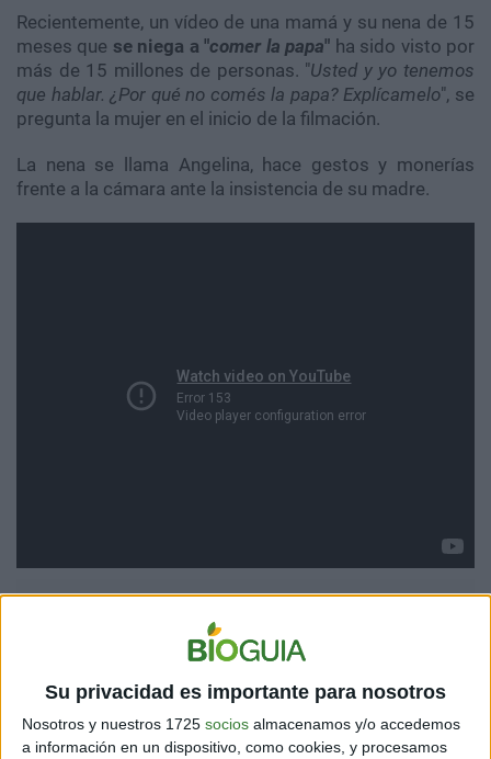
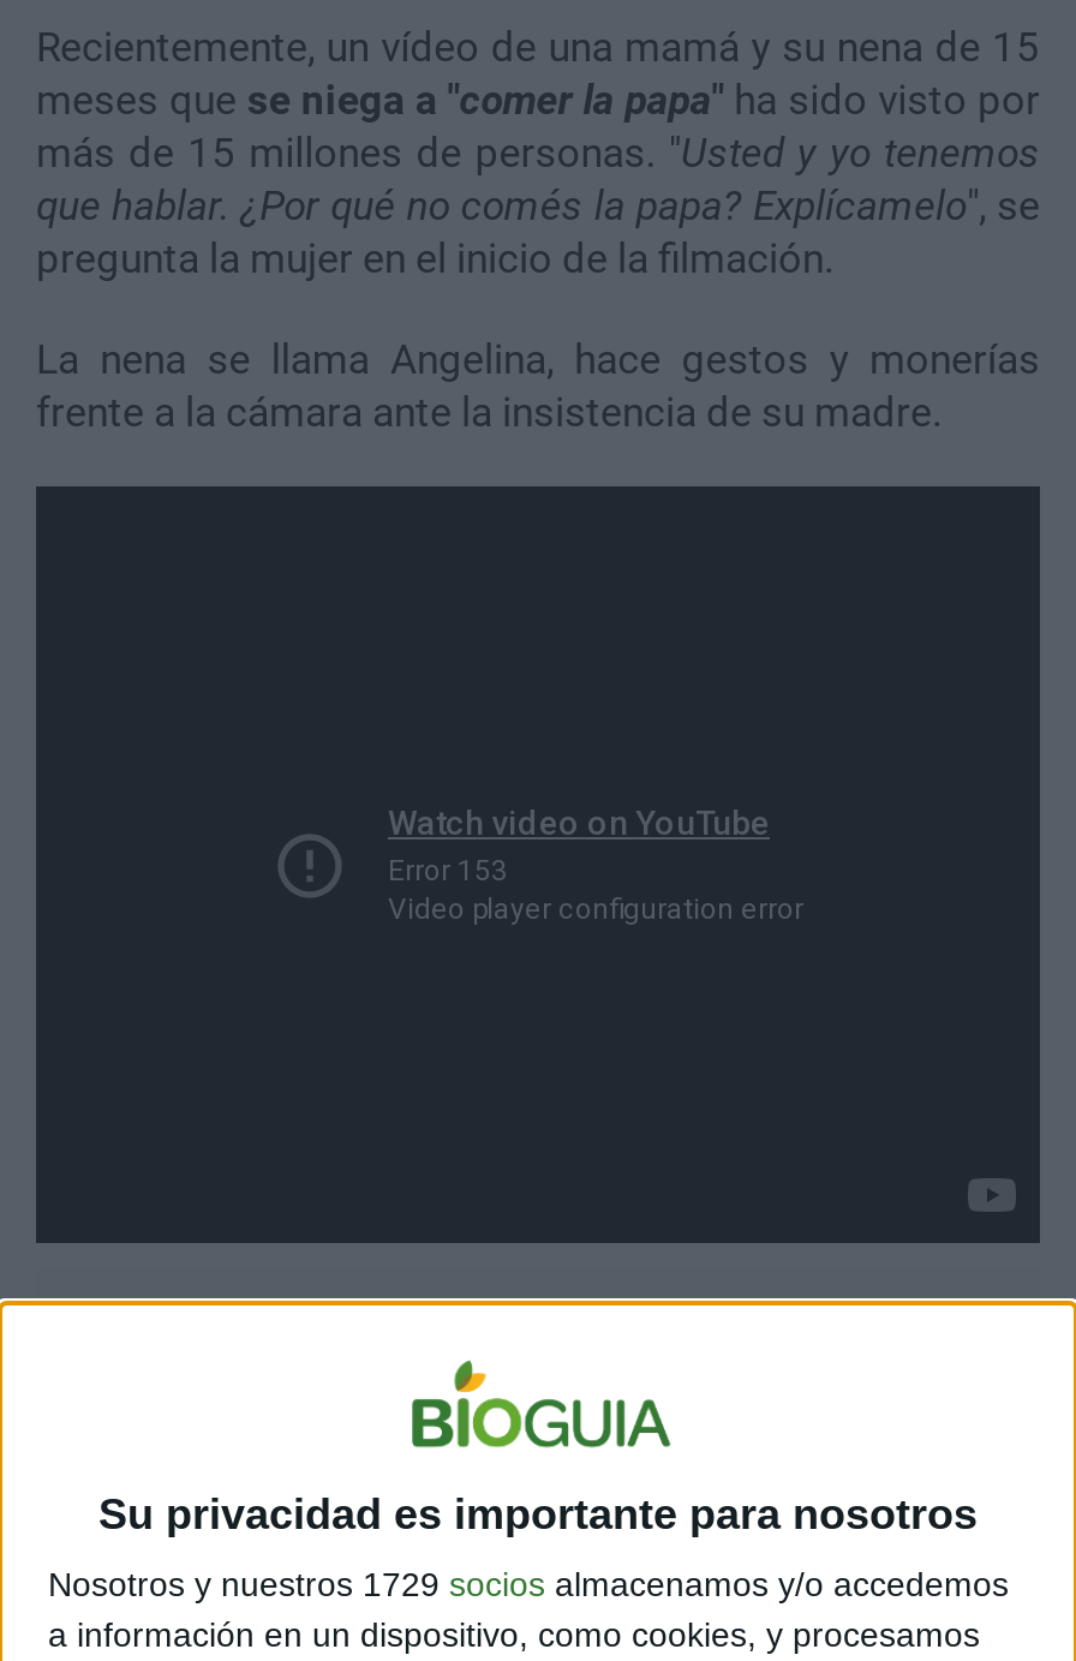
[22,715,460,733] Nosotros y nuestros 1725 socios almacenamos y/o accedemos -> [48,1565,1009,1603] Nosotros y nuestros 1729 socios almacenamos y/o accedemos

